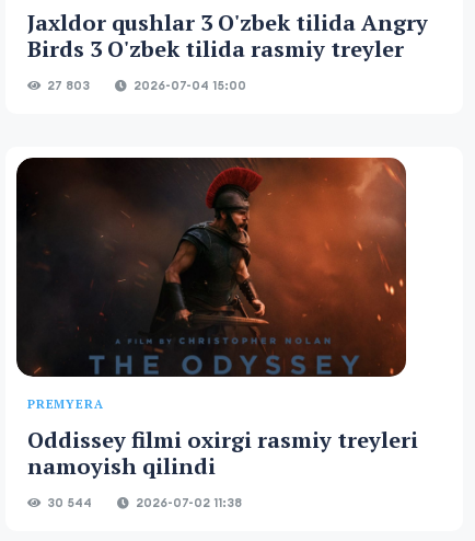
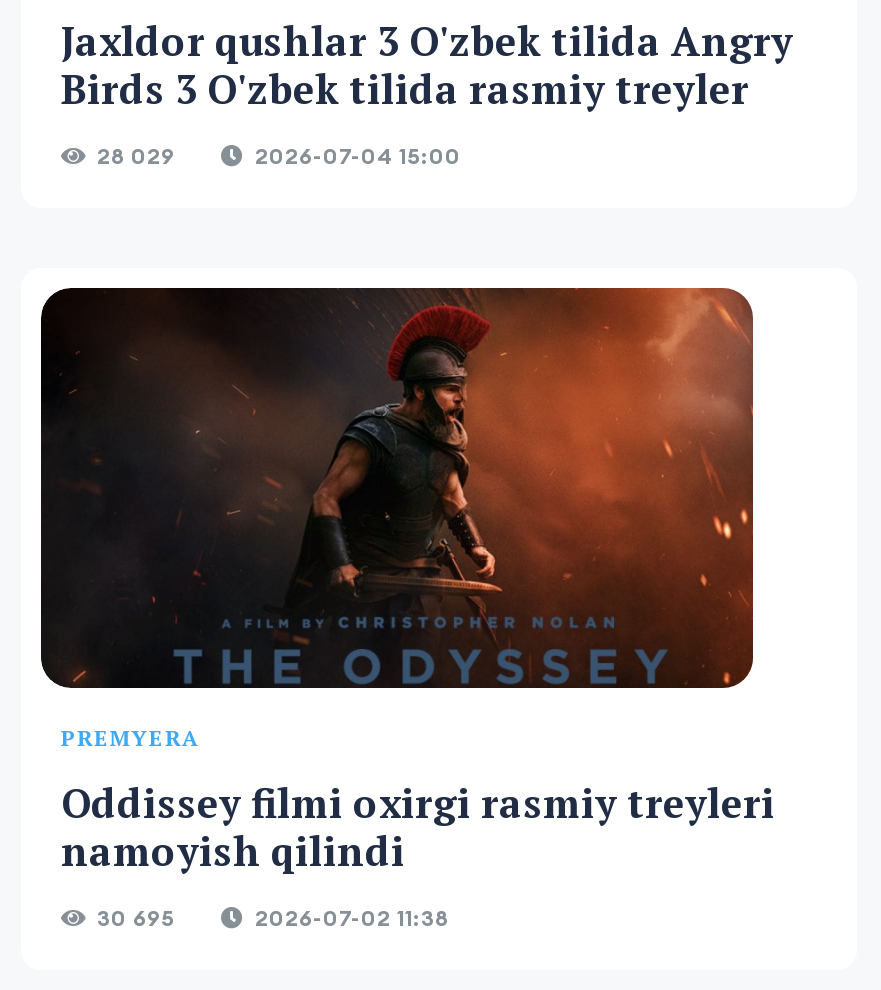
[44,78,90,93] 27 803 -> [91,142,175,170] 28 029
[44,495,92,510] 30 544 -> [91,904,175,932] 30 695

